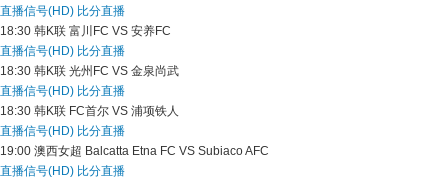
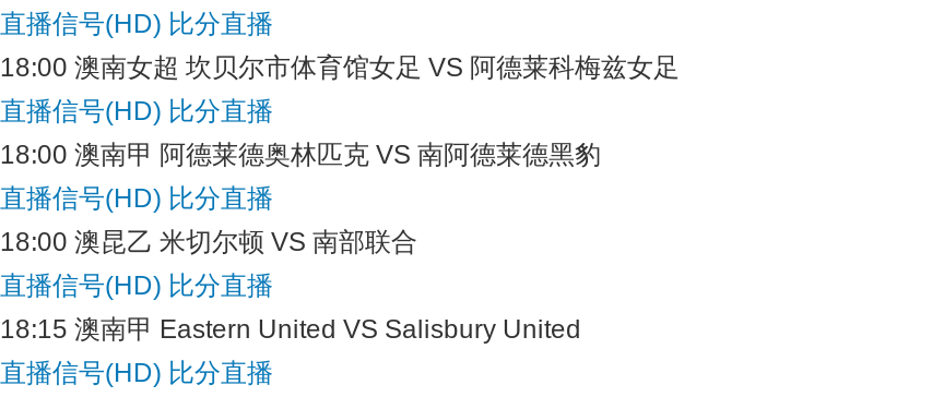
[0,24,171,38] 18:30 韩K联富川FC VS 安养FC -> [0,52,680,83] 18:00 澳南女超坎贝尔市体育馆女足 VS 阿德莱科梅兹女足
[0,64,179,78] 18:30 韩K联光州FC VS 金泉尚武 -> [0,140,601,170] 18:00 澳南甲阿德莱德奥林匹克 VS 南阿德莱德黑豹
[0,104,179,118] 18:30 韩K联FC首尔 VS 浦项铁人 -> [0,227,417,257] 18:00 澳昆乙米切尔顿 VS 南部联合
[0,144,269,158] 19:00 澳西女超Balcatta Etna FC VS Subiaco AFC -> [0,314,581,345] 18:15 澳南甲Eastern United VS Salisbury United

